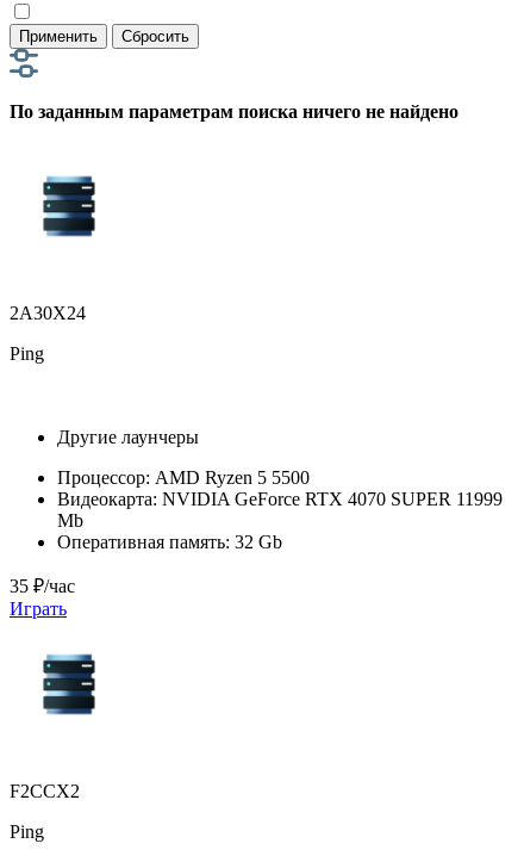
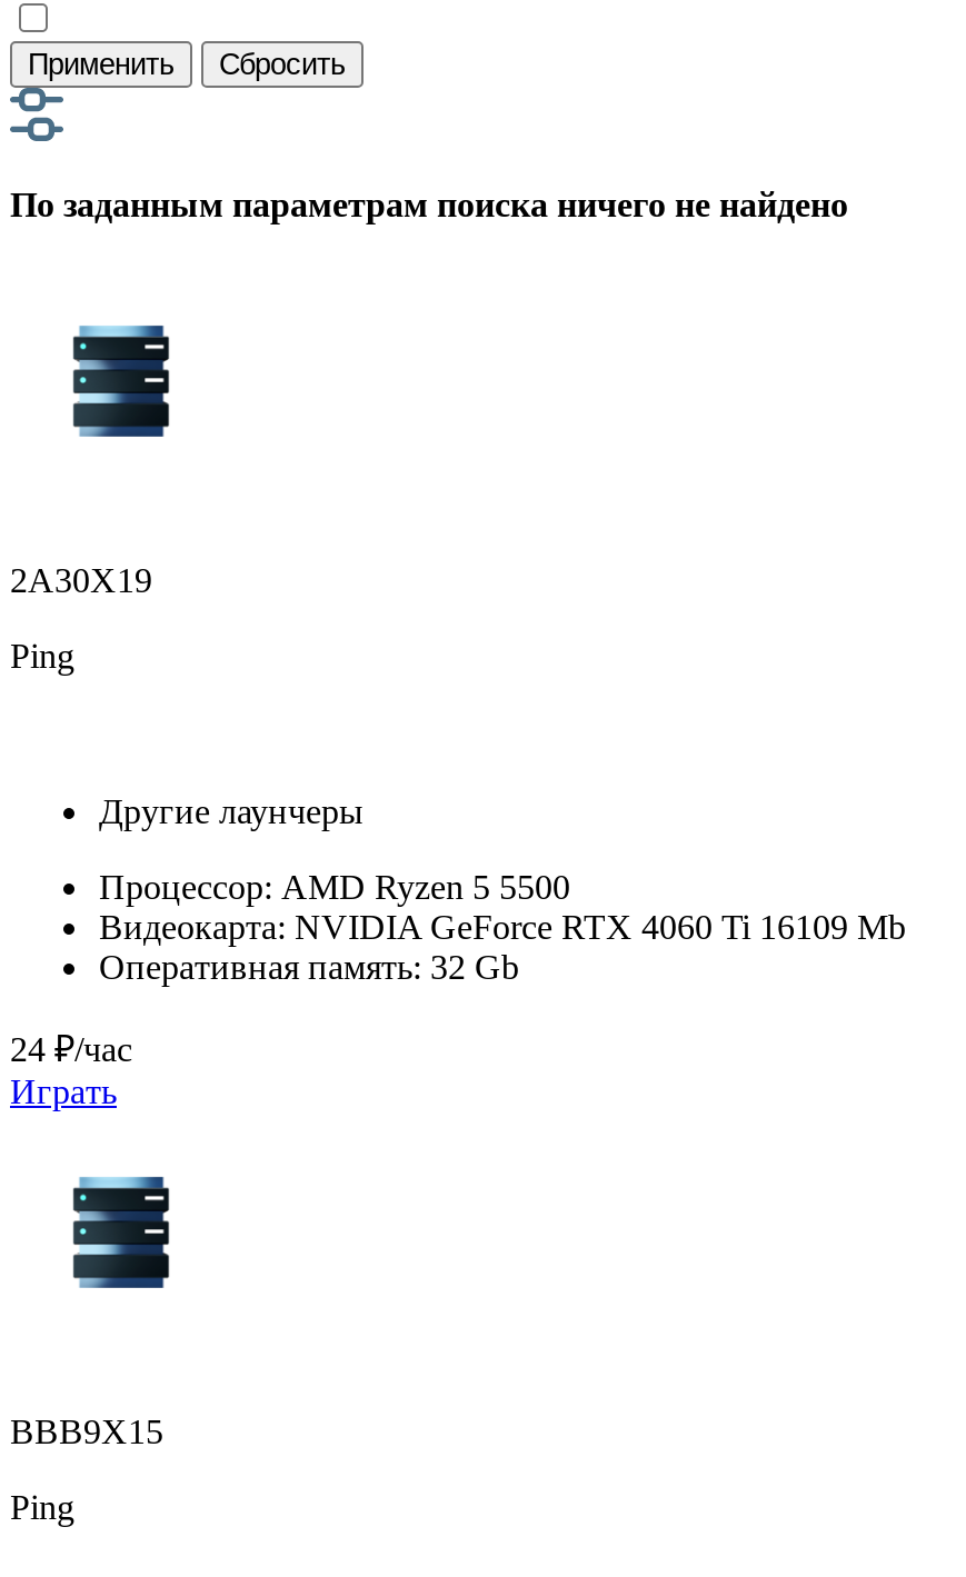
[10,303,86,323] 2A30X24 -> [10,561,152,599] 2A30X19
[57,489,503,530] Видеокарта: NVIDIA GeForce RTX 4070 SUPER 11999 | Mb -> [99,908,906,945] Видеокарта: NVIDIA GeForce RTX 4060 Ti 16109 Mb
[10,576,75,596] 35 ₽/час -> [10,1030,132,1068] 24 ₽/час
[10,781,80,801] F2CCX2 -> [10,1412,163,1450] BBB9X15

